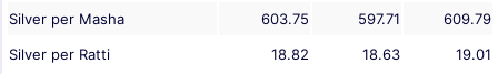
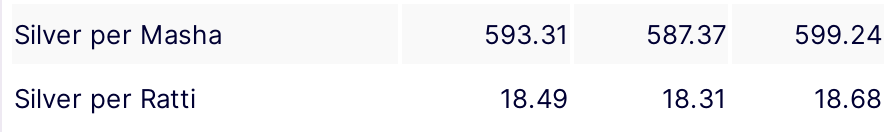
[261,10,309,28] 603.75 -> [484,19,568,51] 593.31
[358,10,400,28] 597.71 -> [646,19,726,51] 587.37
[444,10,491,28] 609.79 -> [794,19,882,51] 599.24
[271,46,309,63] 18.82 -> [500,83,568,115] 18.49
[362,46,400,63] 18.63 -> [662,83,726,115] 18.31
[456,46,491,63] 19.01 -> [814,83,882,115] 18.68

